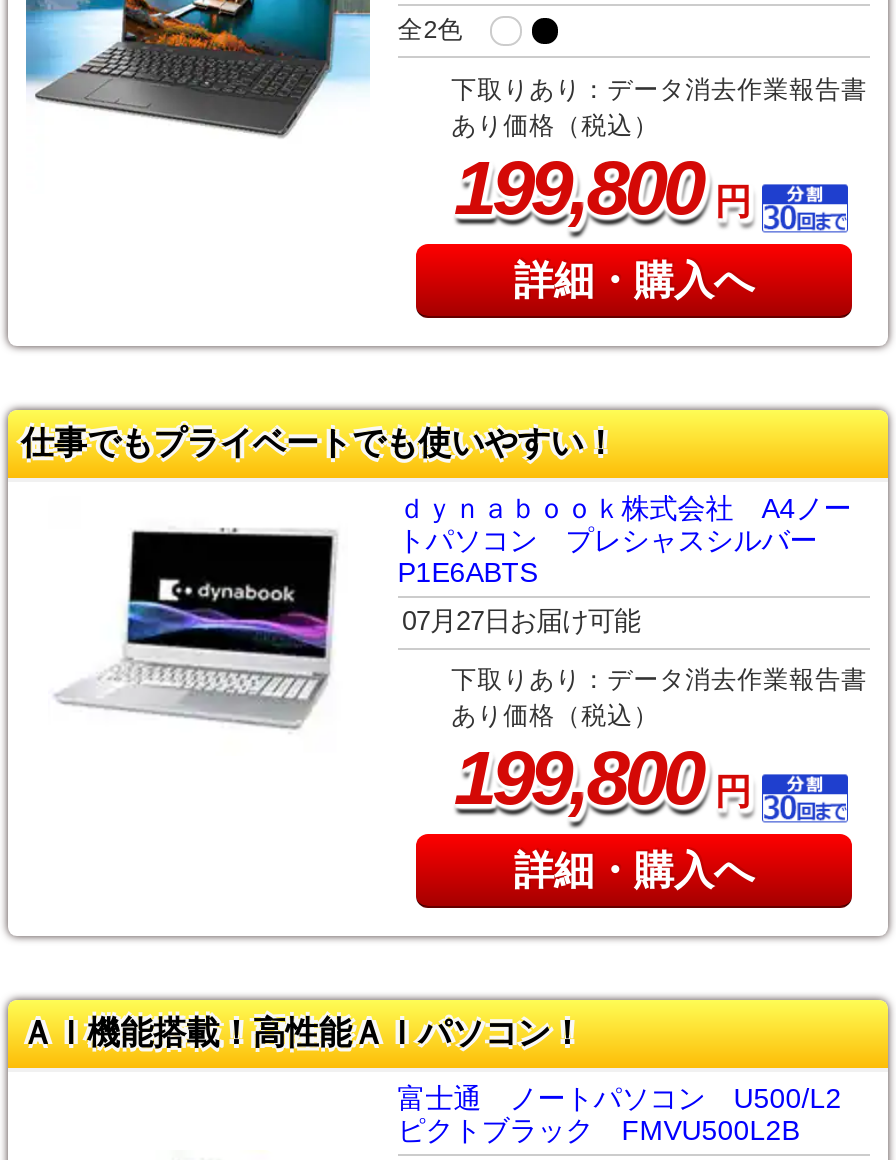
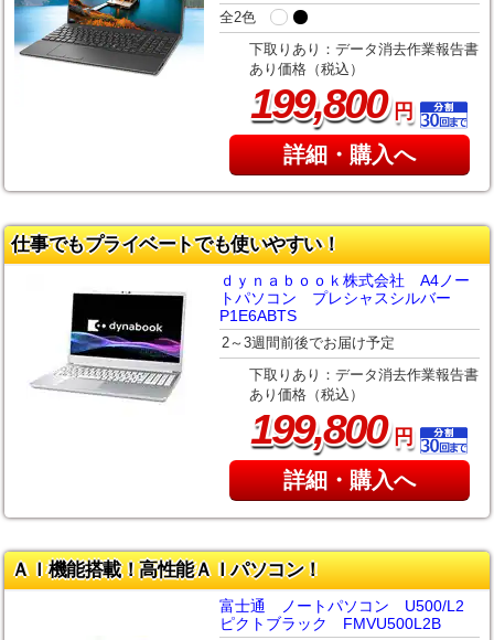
[402,607,640,637] 07月27日お届け可能 -> [222,335,395,351] 2～3週間前後でお届け予定

